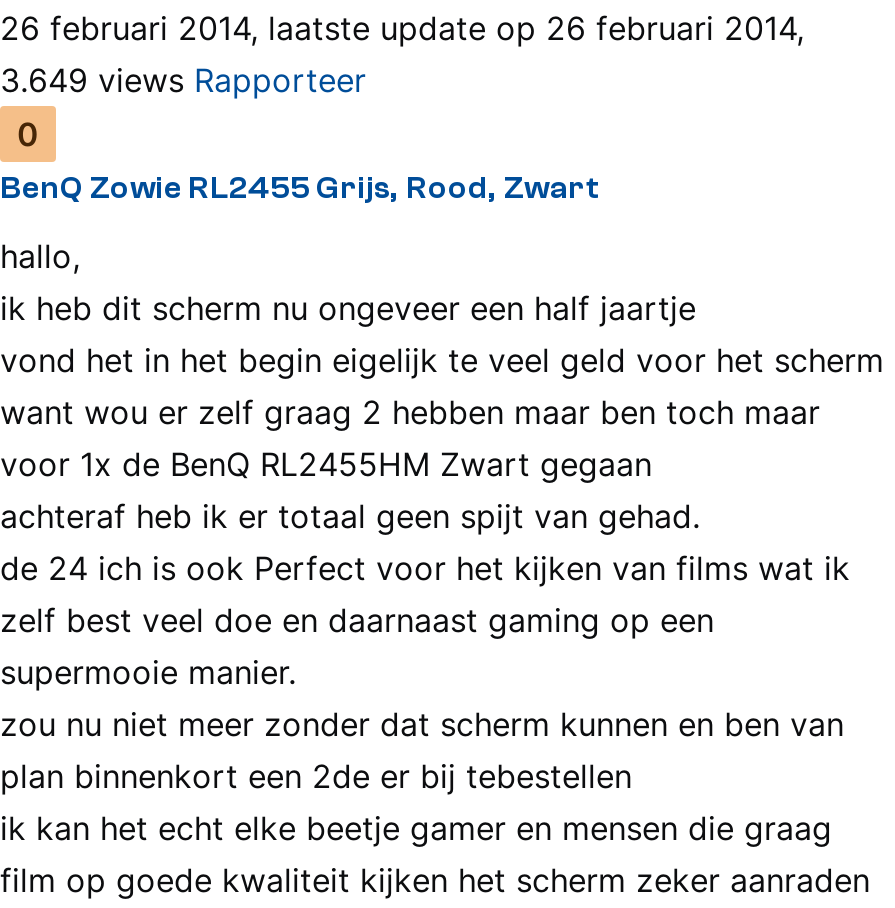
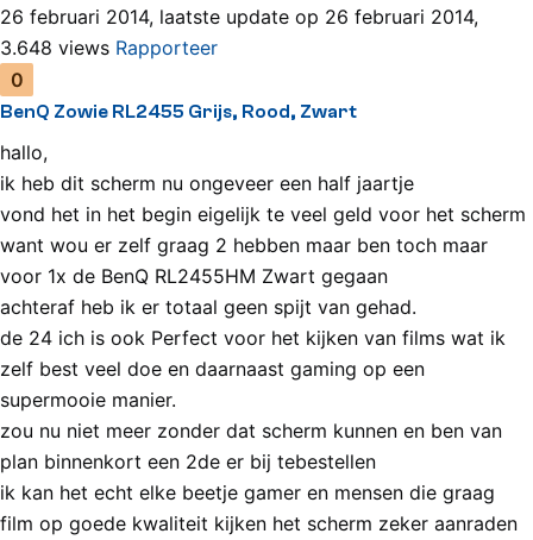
[0,60,366,100] 3.649 views Rapporteer -> [0,36,218,59] 3.648 views Rapporteer

